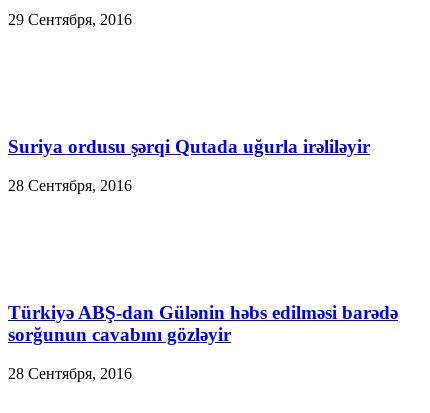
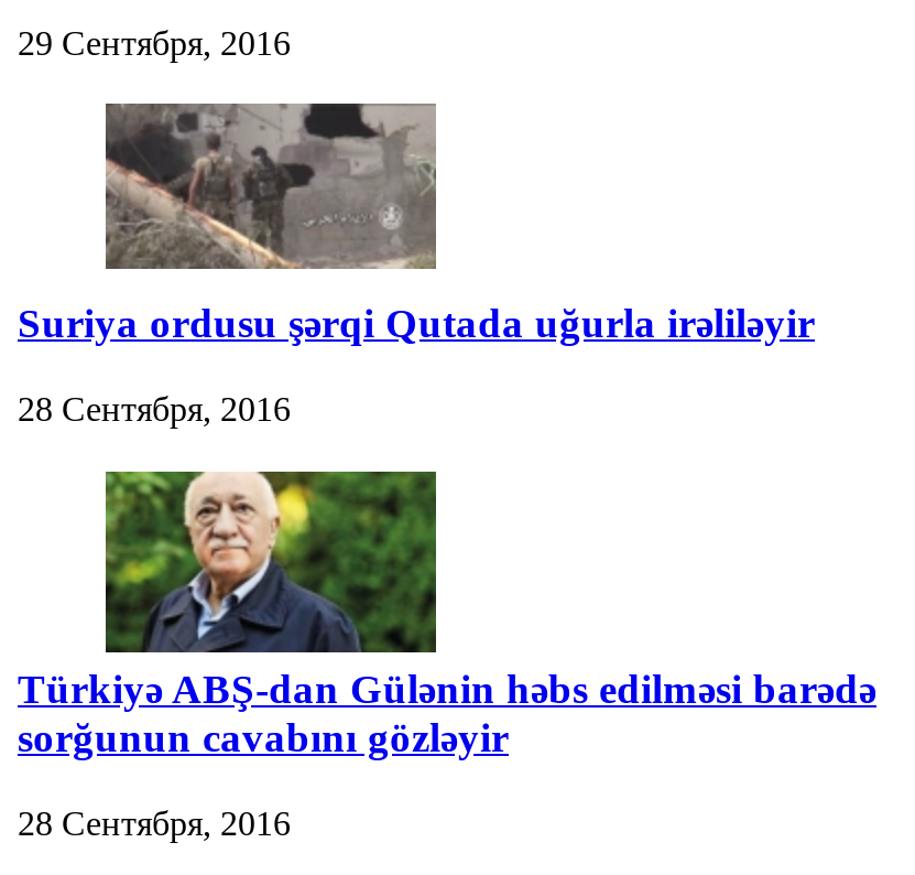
none -> [104,101,438,271] [image]
none -> [104,469,438,655] [image]

